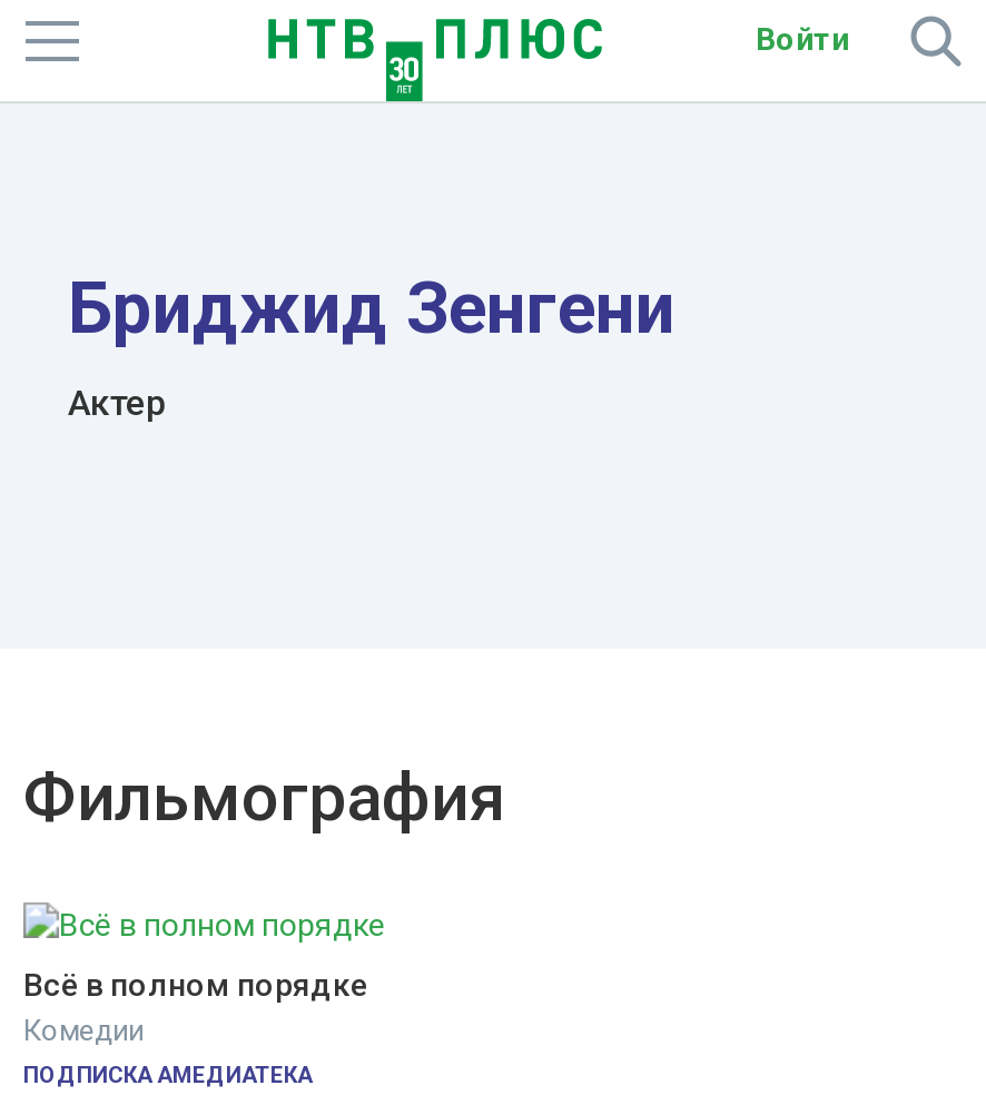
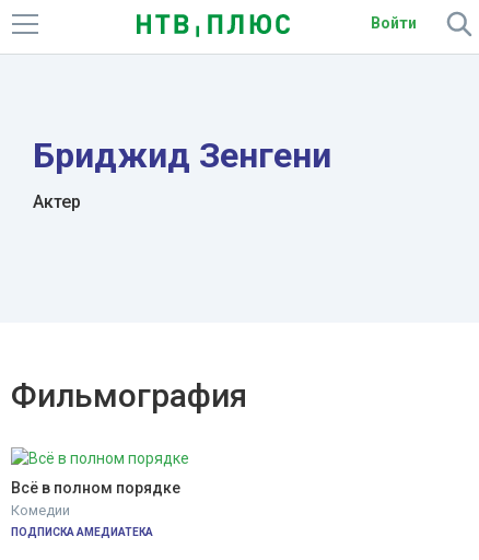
[266,17,604,103] [image] -> [131,13,295,54] [image]

